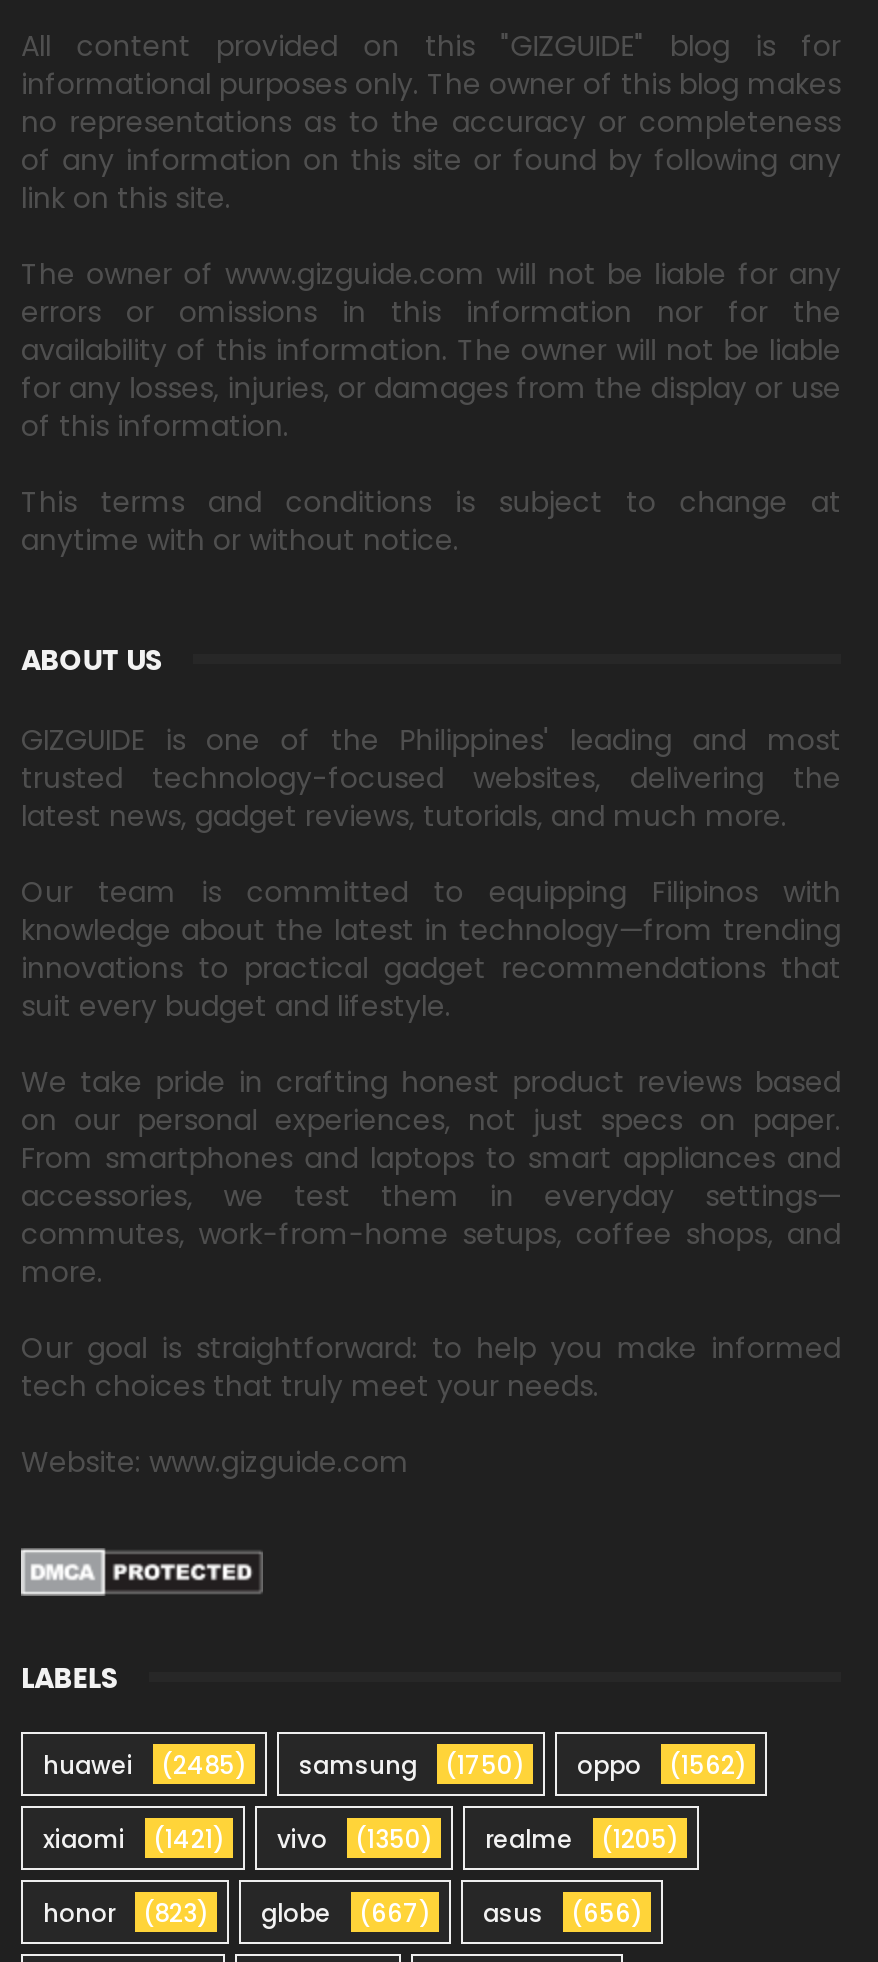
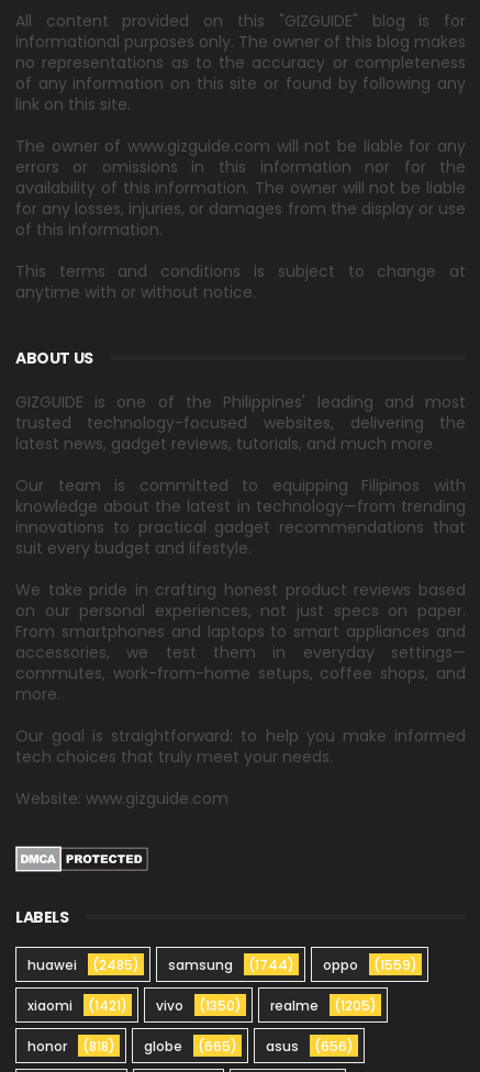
[445,1747,525,1781] (1750) -> [248,955,294,974] (1744)
[669,1747,747,1781] (1562) -> [373,955,417,974] (1559)
[143,1895,209,1929] (823) -> [82,1037,115,1055] (818)
[359,1895,431,1929] (667) -> [198,1037,237,1055] (665)

